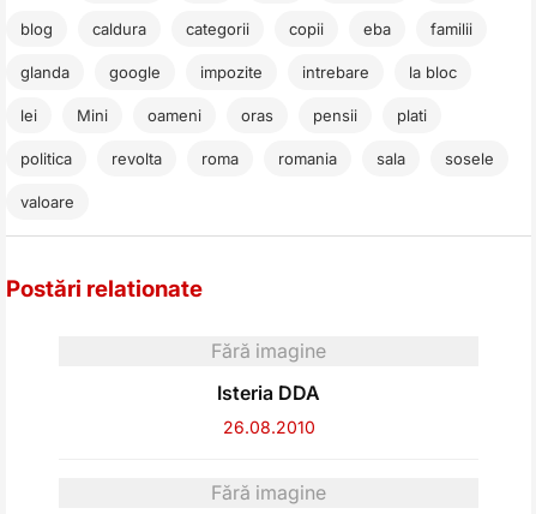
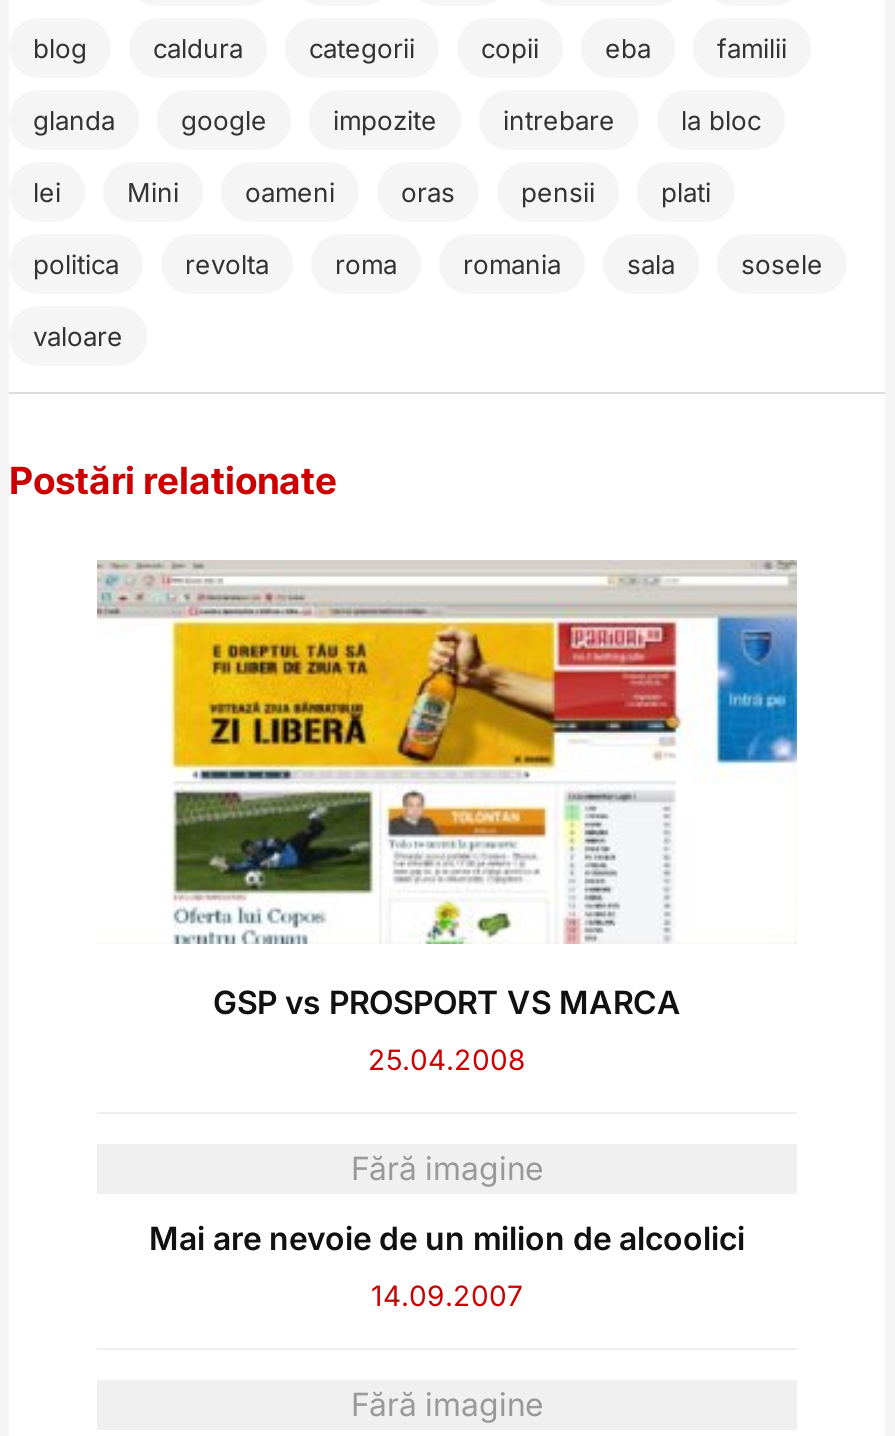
none -> [97,560,799,1076] [image] | GSP vs PROSPORT VS MARCA | 25.04.2008
[217,380,320,404] Isteria DDA -> [149,1218,745,1258] Mai are nevoie de un milion de alcoolici
[222,416,315,437] 26.08.2010 -> [371,1278,523,1312] 14.09.2007

